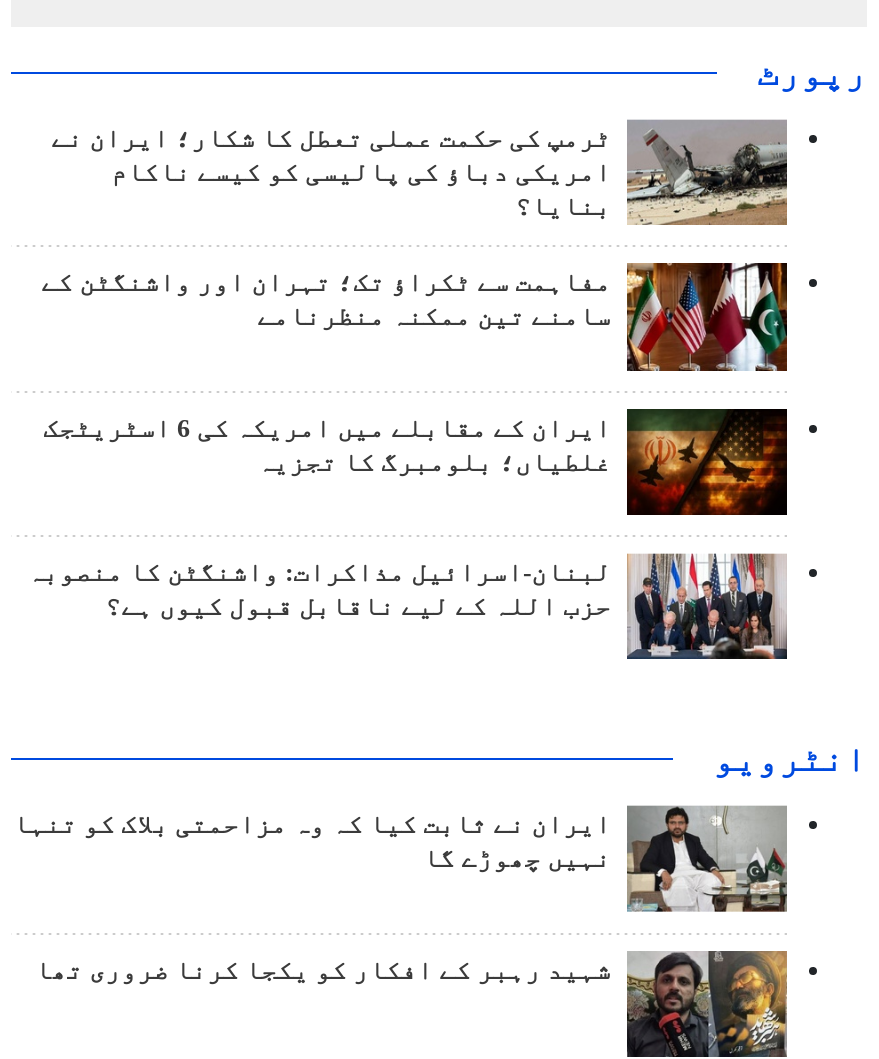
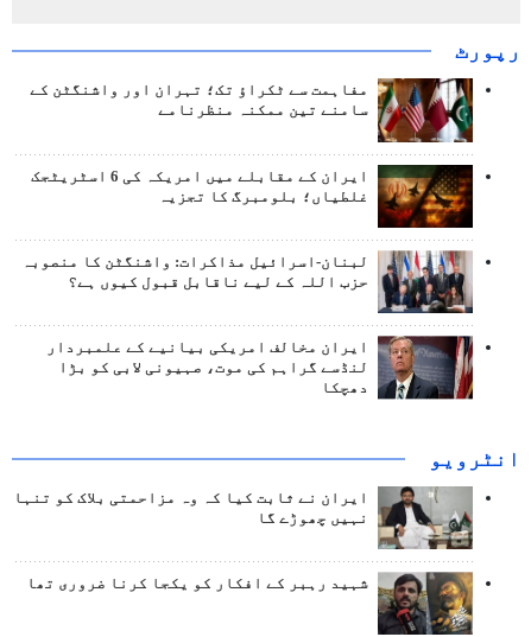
[51,120,789,226] [image] | ٹرمپ کی حکمت عملی تعطل کا شکار؛ ایران نے | امریکی دباؤ کی پالیسی کو کیسے ناکام | بنایا؟ -> none
moved [27,250,791,621] -> [21,71,475,291]: [image] | سامنے تین ممکنہ منظرنامے | غلطیاں؛ بلومبرگ کا تجزیہ | لبنان-اسرائیل مذاکرات: واشنگٹن کا منصوبہ | حزب اللہ کے لیے ناقابل قبول کیوں ہے؟
none -> [46,335,474,400] [image] | ایران مخالف امریکی بیانیے کے علمبردار | لنڈسے گراہم کی موت، صہیونی لابی کو بڑا | دھچکا

